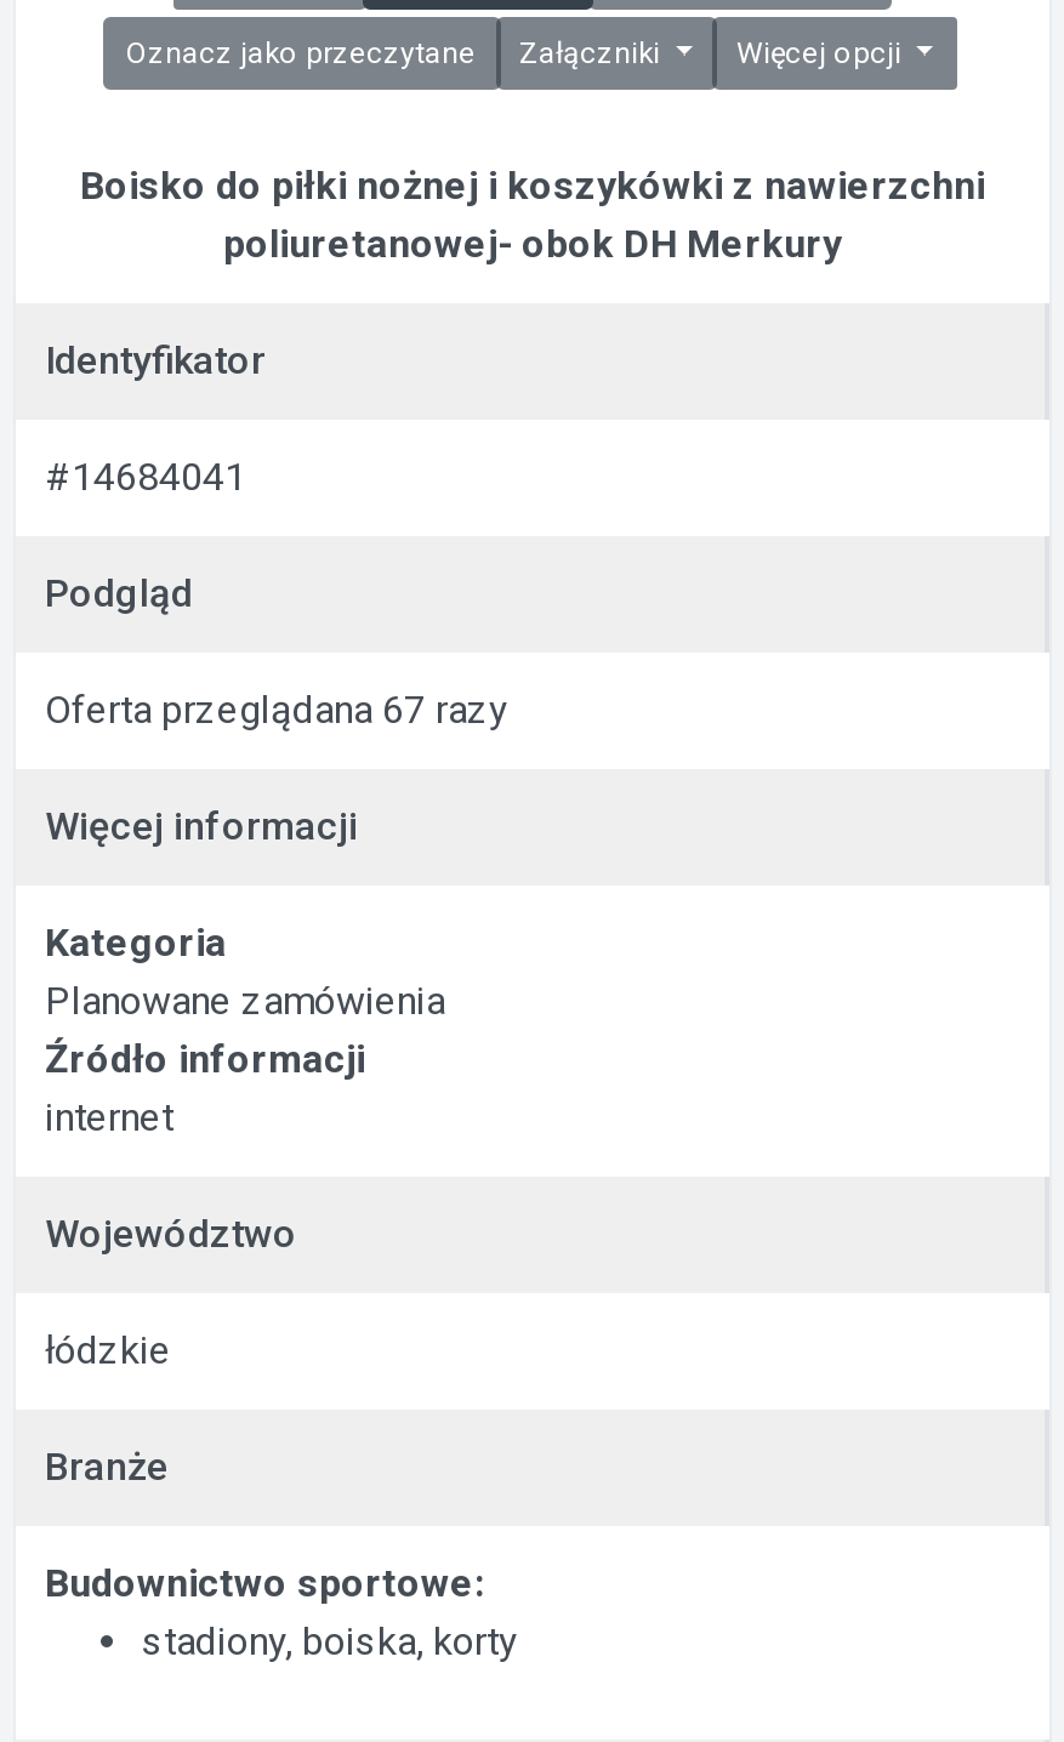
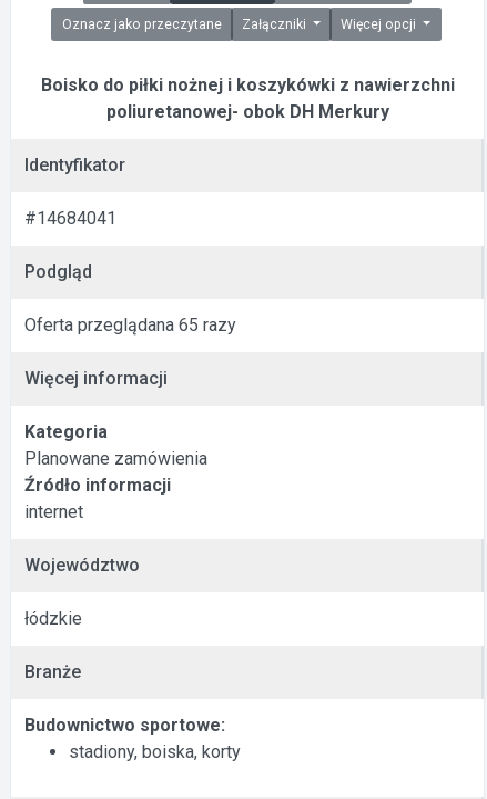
[45,687,508,733] Oferta przeglądana 67 razy -> [24,314,236,336] Oferta przeglądana 65 razy

